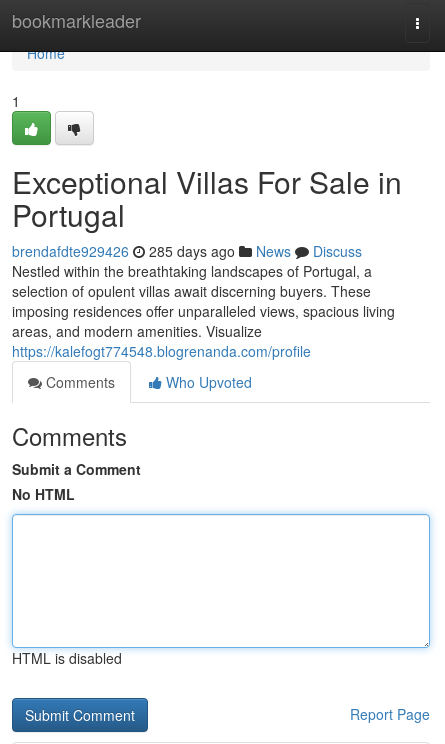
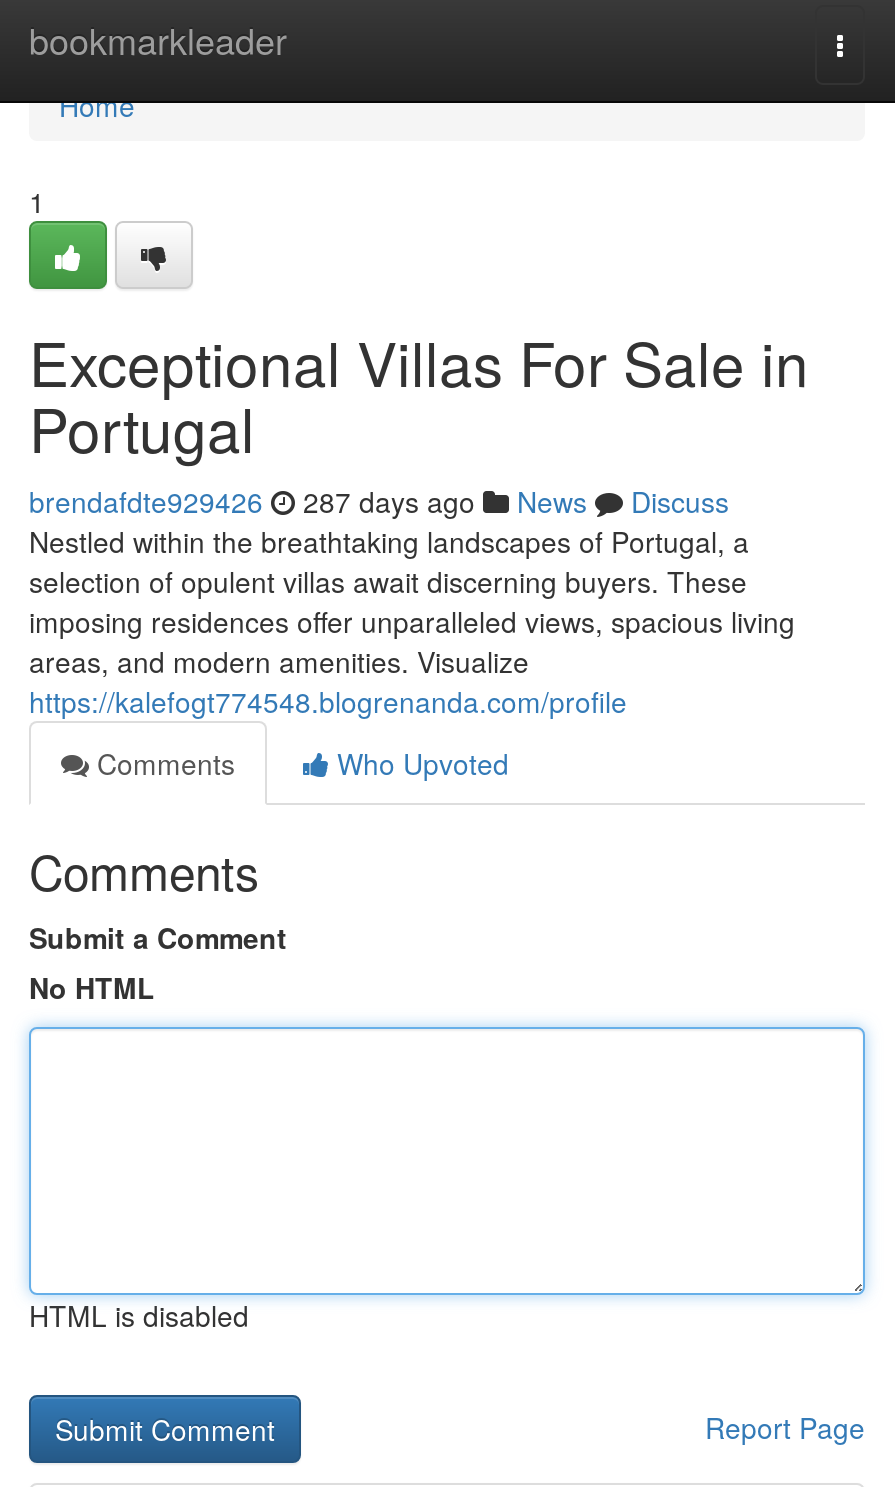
[12,241,362,261] brendafdte929426 285 days ago News Discuss -> [29,481,729,521] brendafdte929426 287 days ago News Discuss

